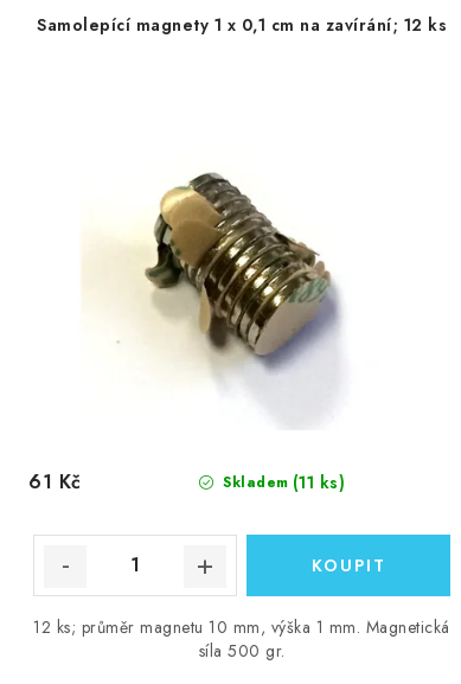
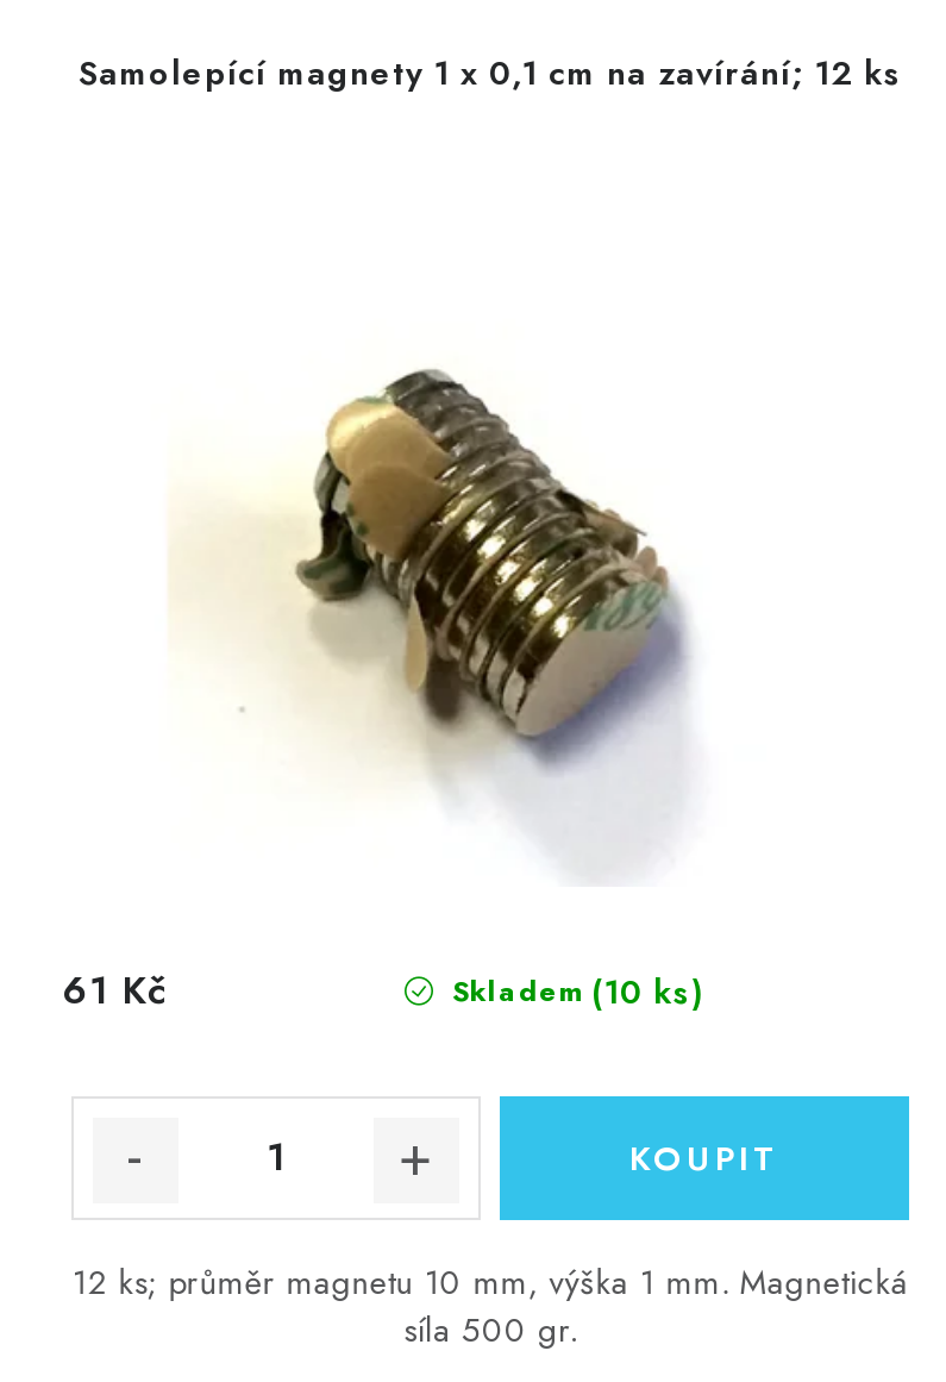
[217,470,345,494] Skladem (11 ks) -> [441,967,704,1015] Skladem (10 ks)

